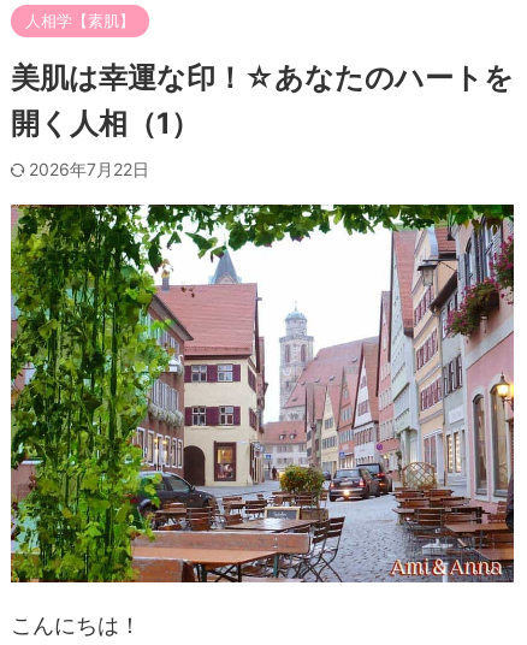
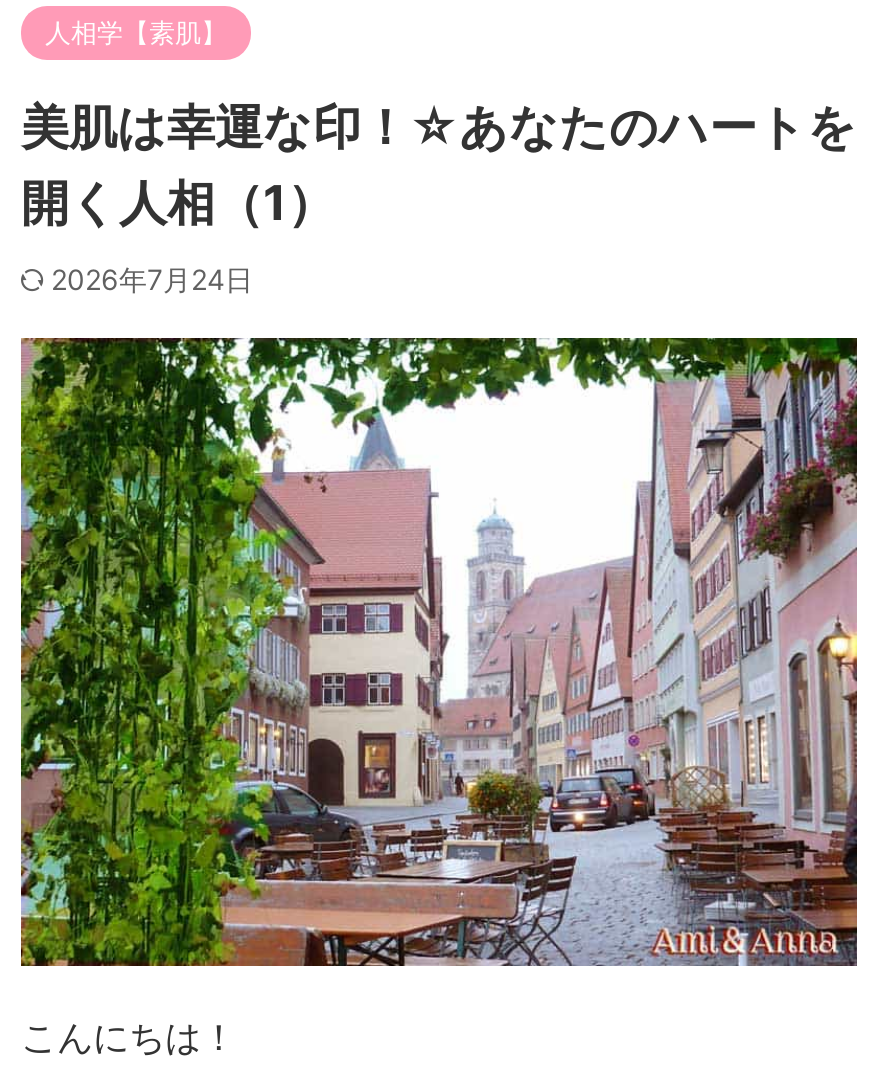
[29,159,149,179] 2026年7月22日 -> [51,262,253,296] 2026年7月24日

